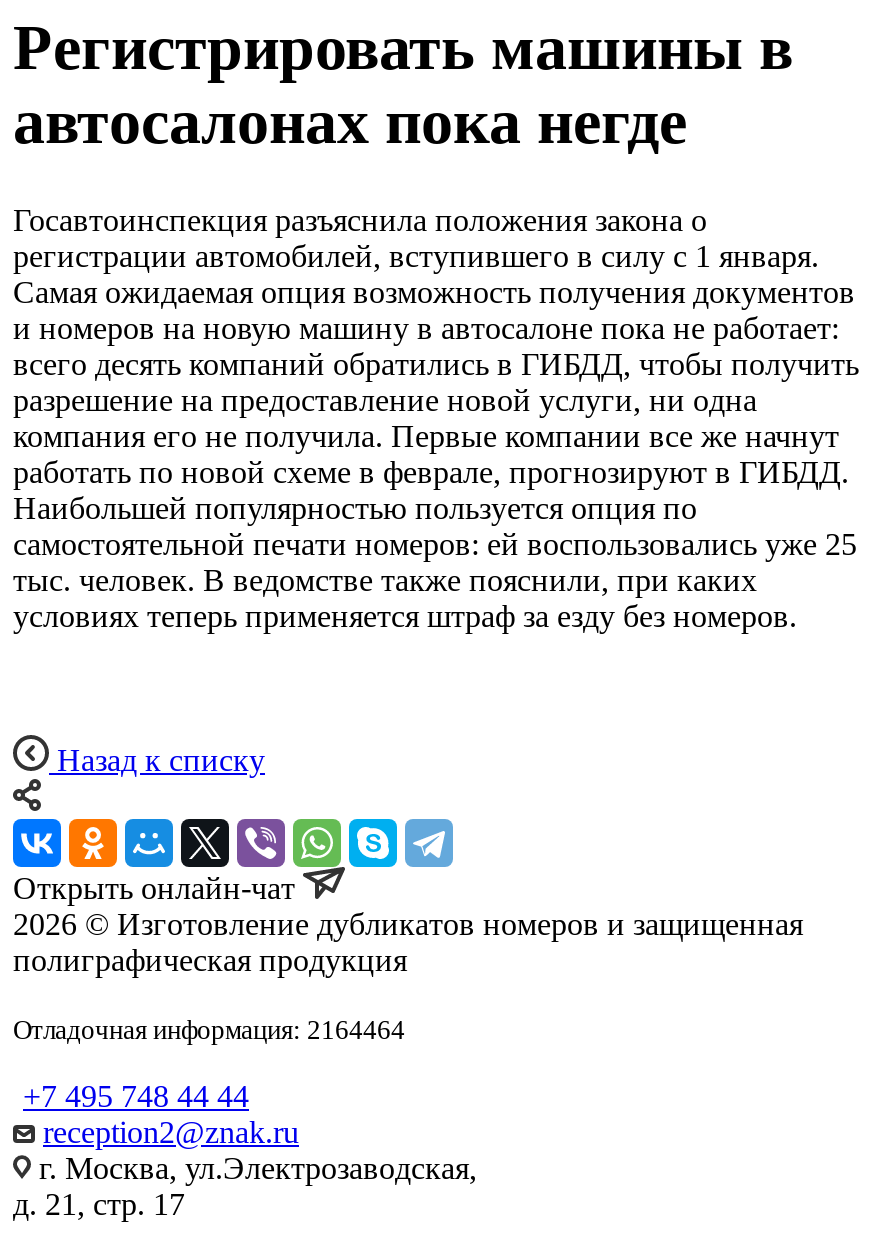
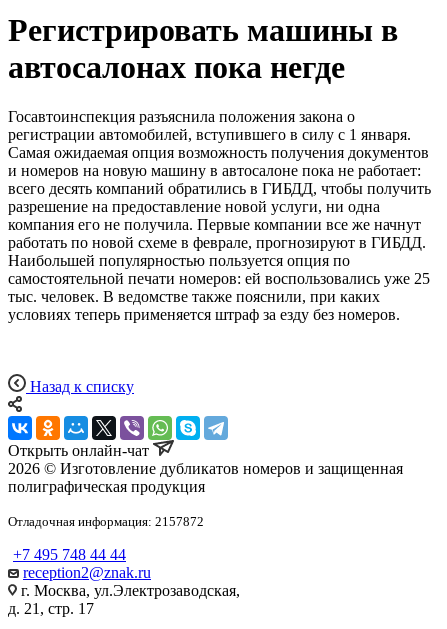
[13,1014,405,1044] Отладочная информация: 2164464 -> [8,514,204,529] Отладочная информация: 2157872

